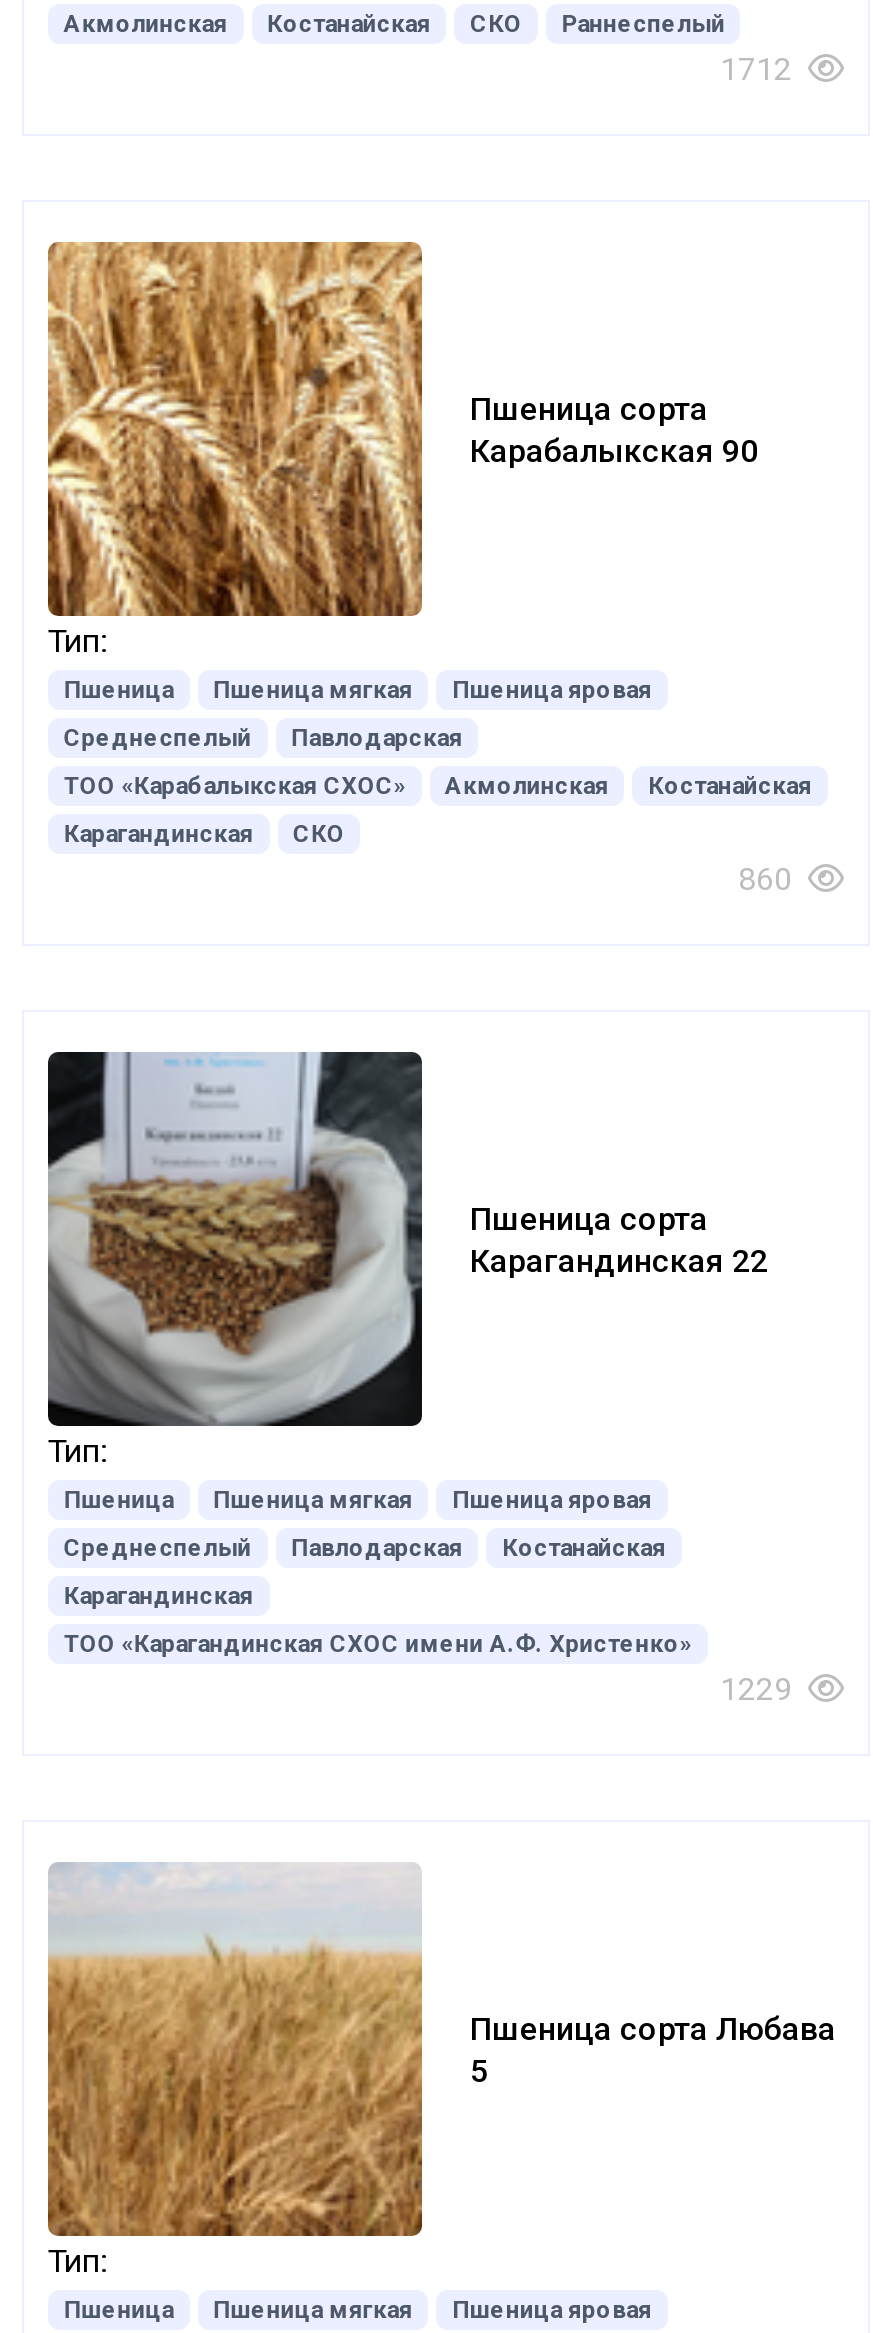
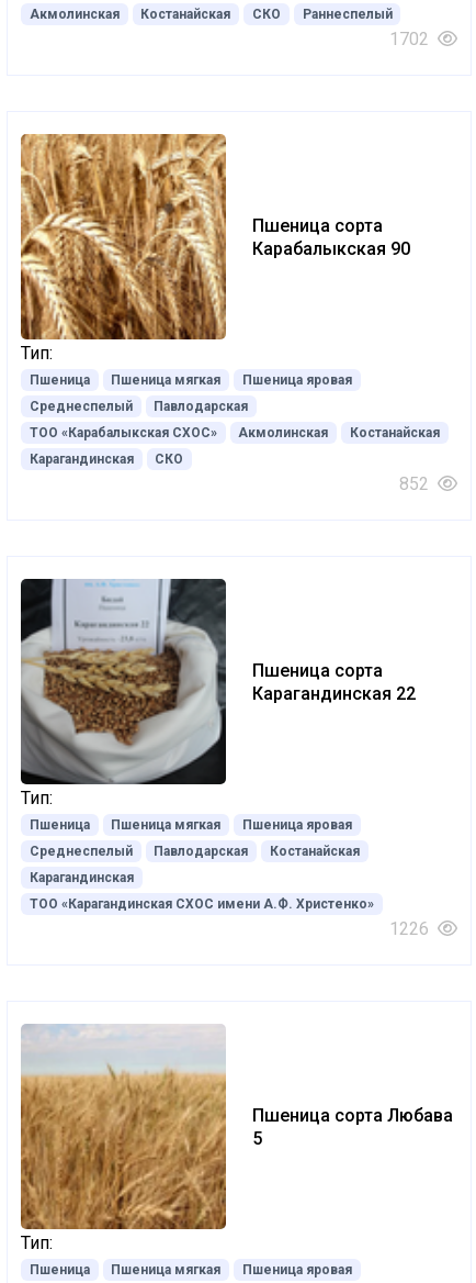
[720,50,808,88] 1712 -> [389,29,438,49] 1702
[738,860,808,898] 860 -> [399,473,438,494] 852
[720,1670,808,1708] 1229 -> [389,918,438,939] 1226

